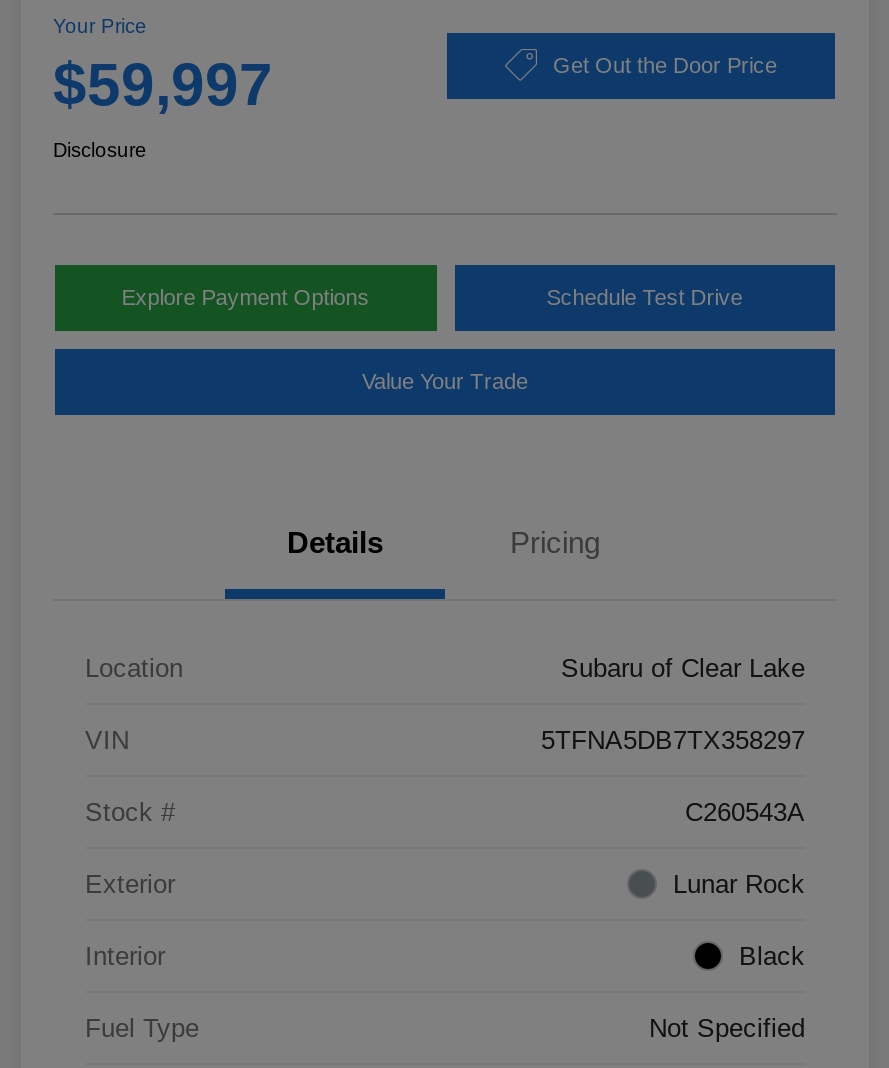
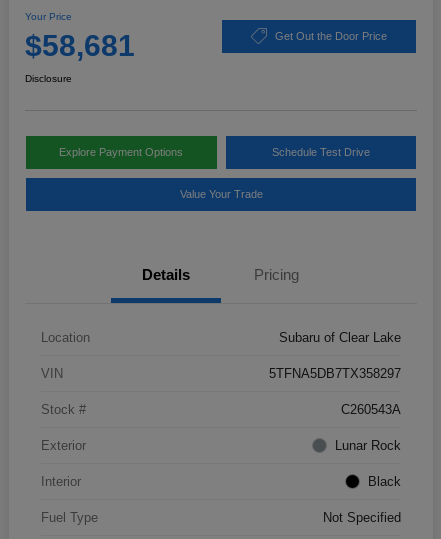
[53,51,273,117] $59,997 -> [25,29,135,62] $58,681

